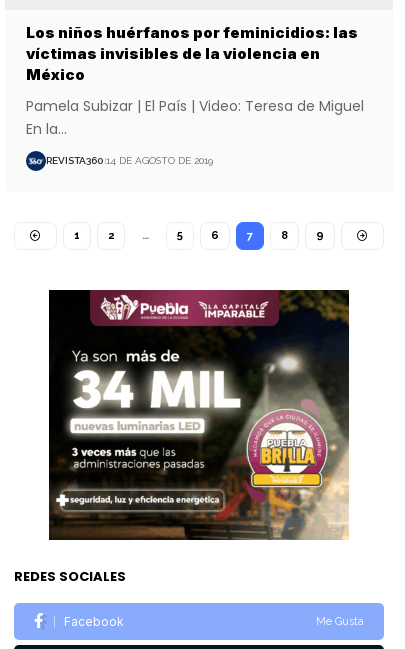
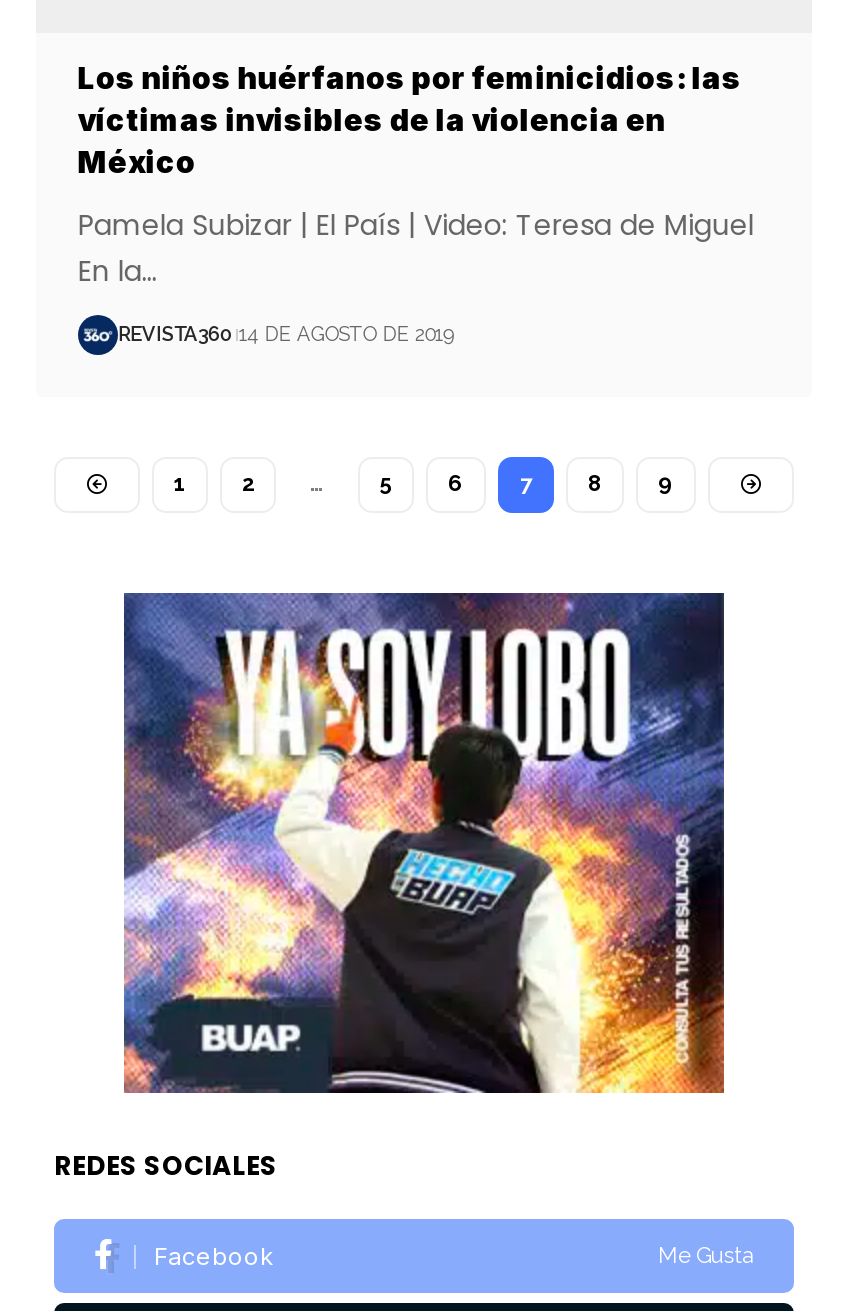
[48,289,350,541] [image] -> [122,591,726,1095] [image]

